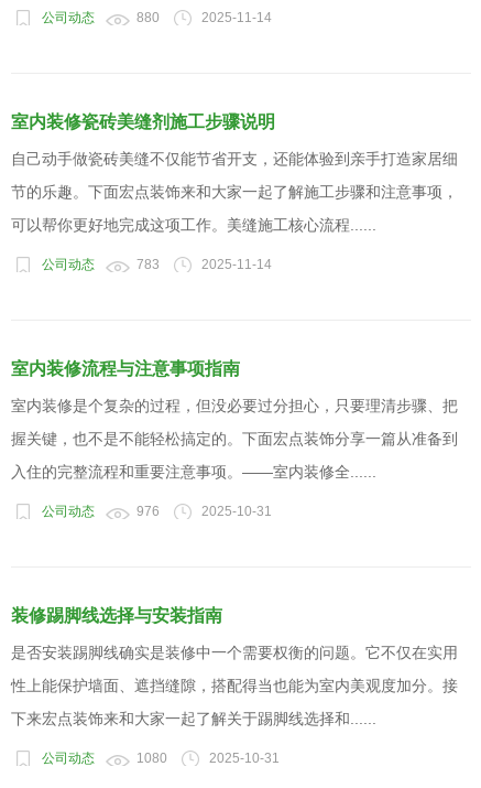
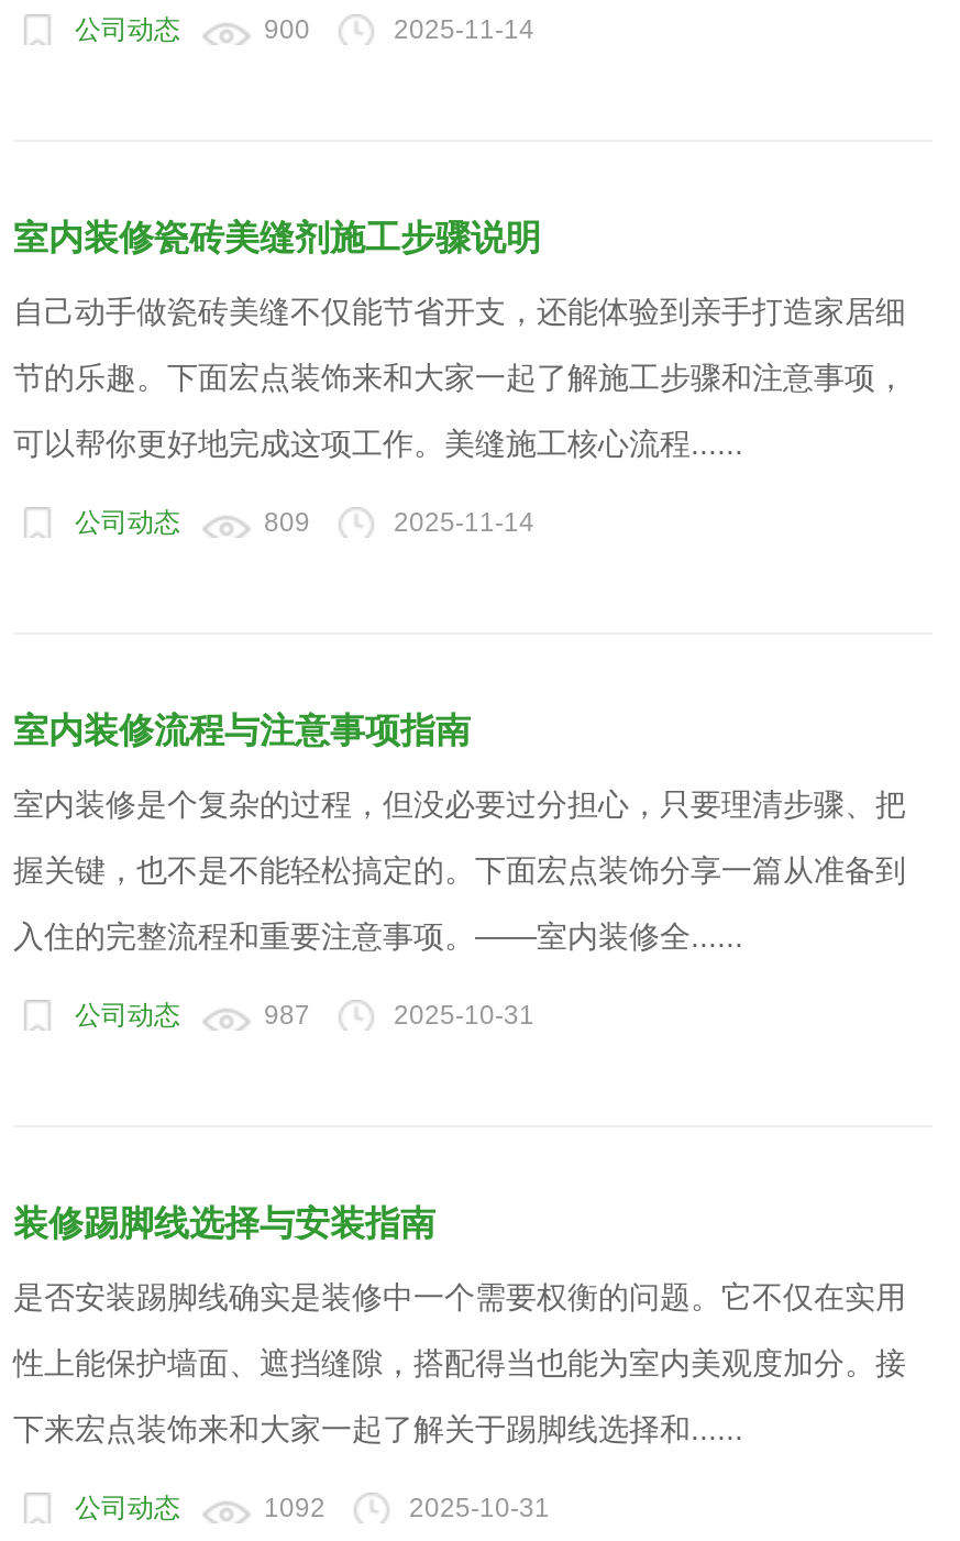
[136,10,160,25] 880 -> [264,14,310,44] 900
[136,256,160,272] 783 -> [264,506,310,537] 809
[136,503,160,519] 976 -> [264,999,310,1030] 987
[136,750,167,766] 1080 -> [264,1492,325,1523] 1092

